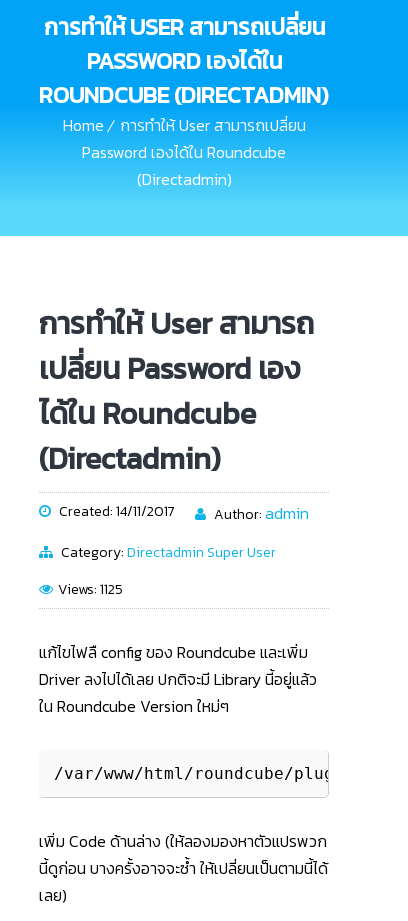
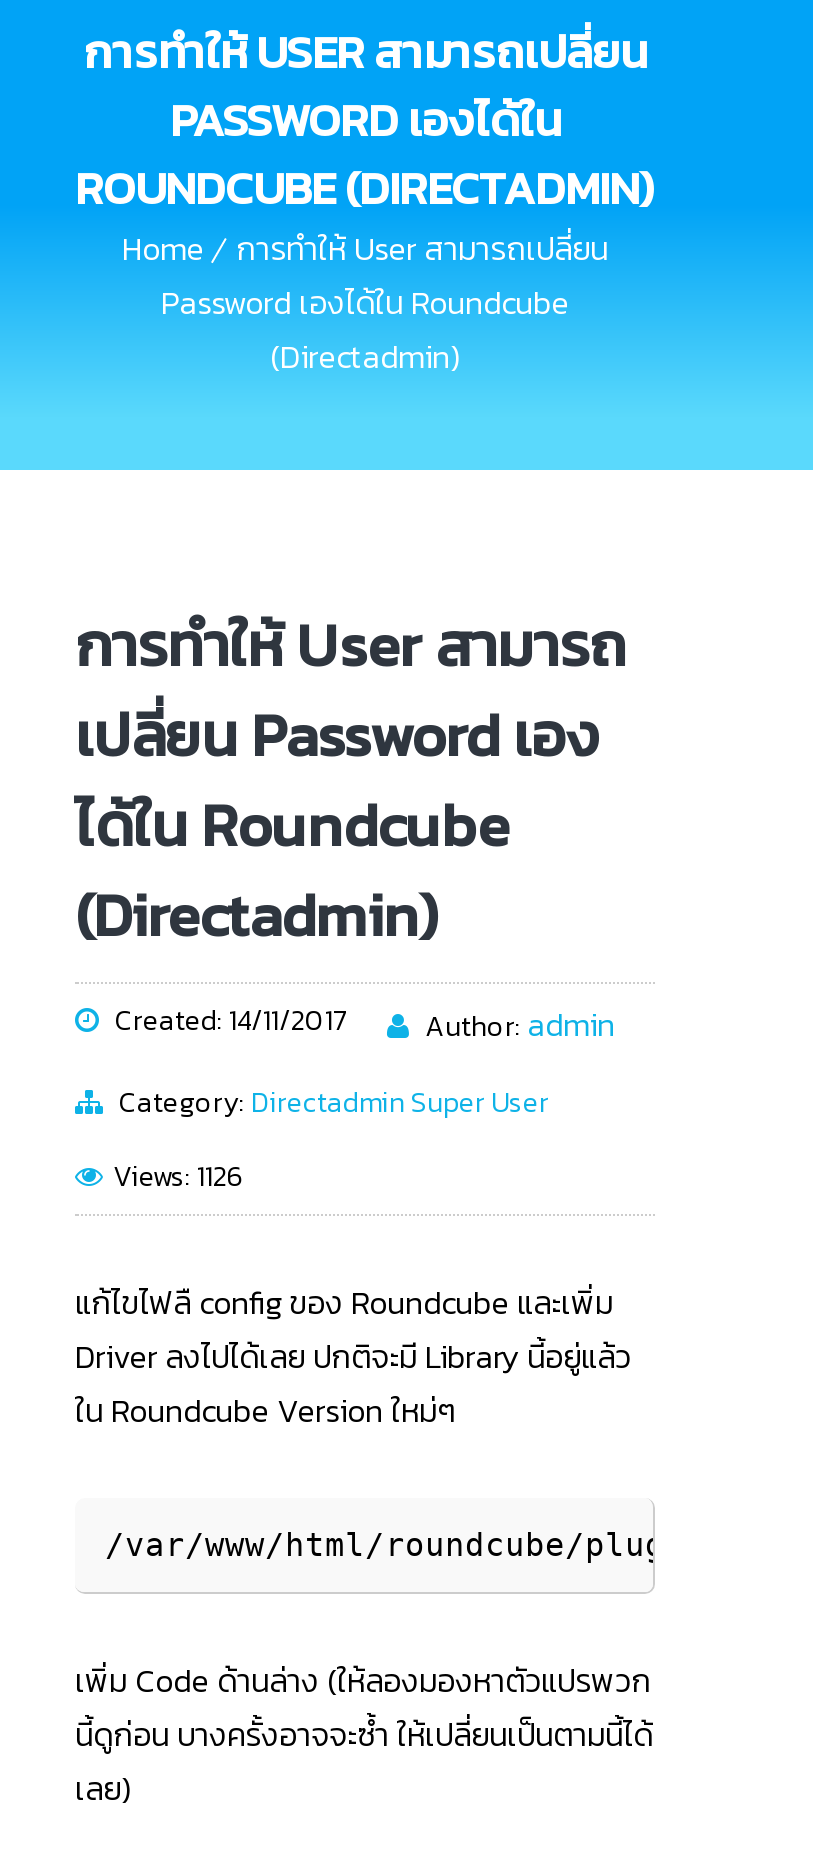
[58,579,123,600] Views: 1125 -> [113,1156,243,1198] Views: 1126

